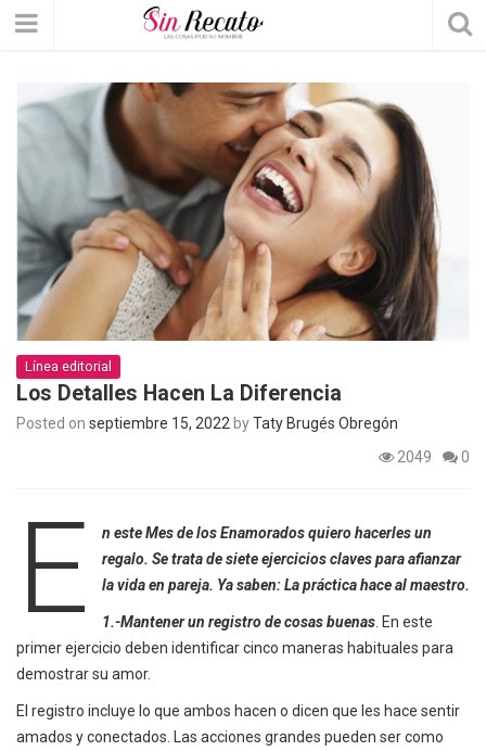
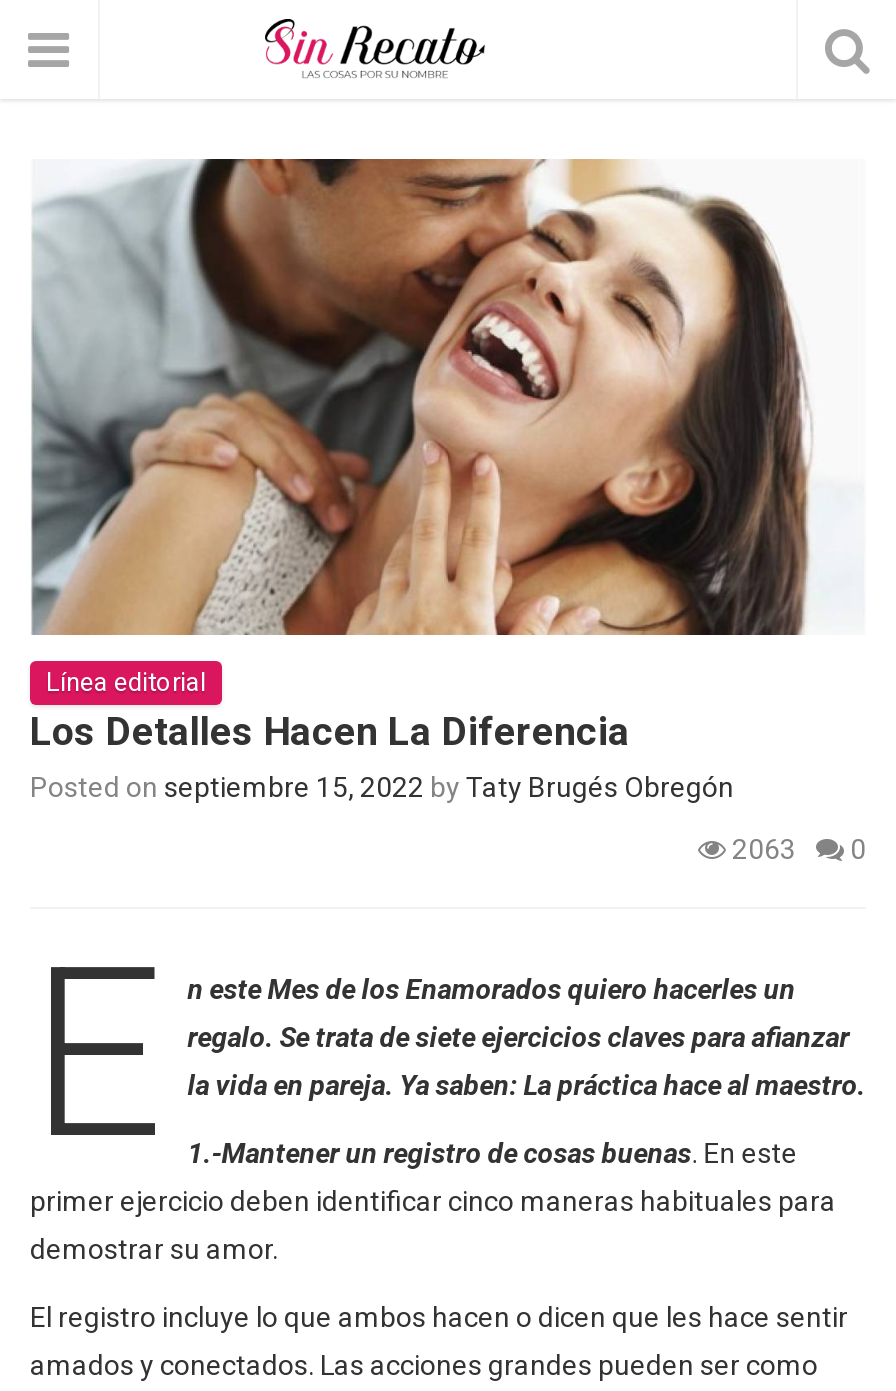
[394,448,470,465] 2049 0 -> [726,832,866,864] 2063 0

